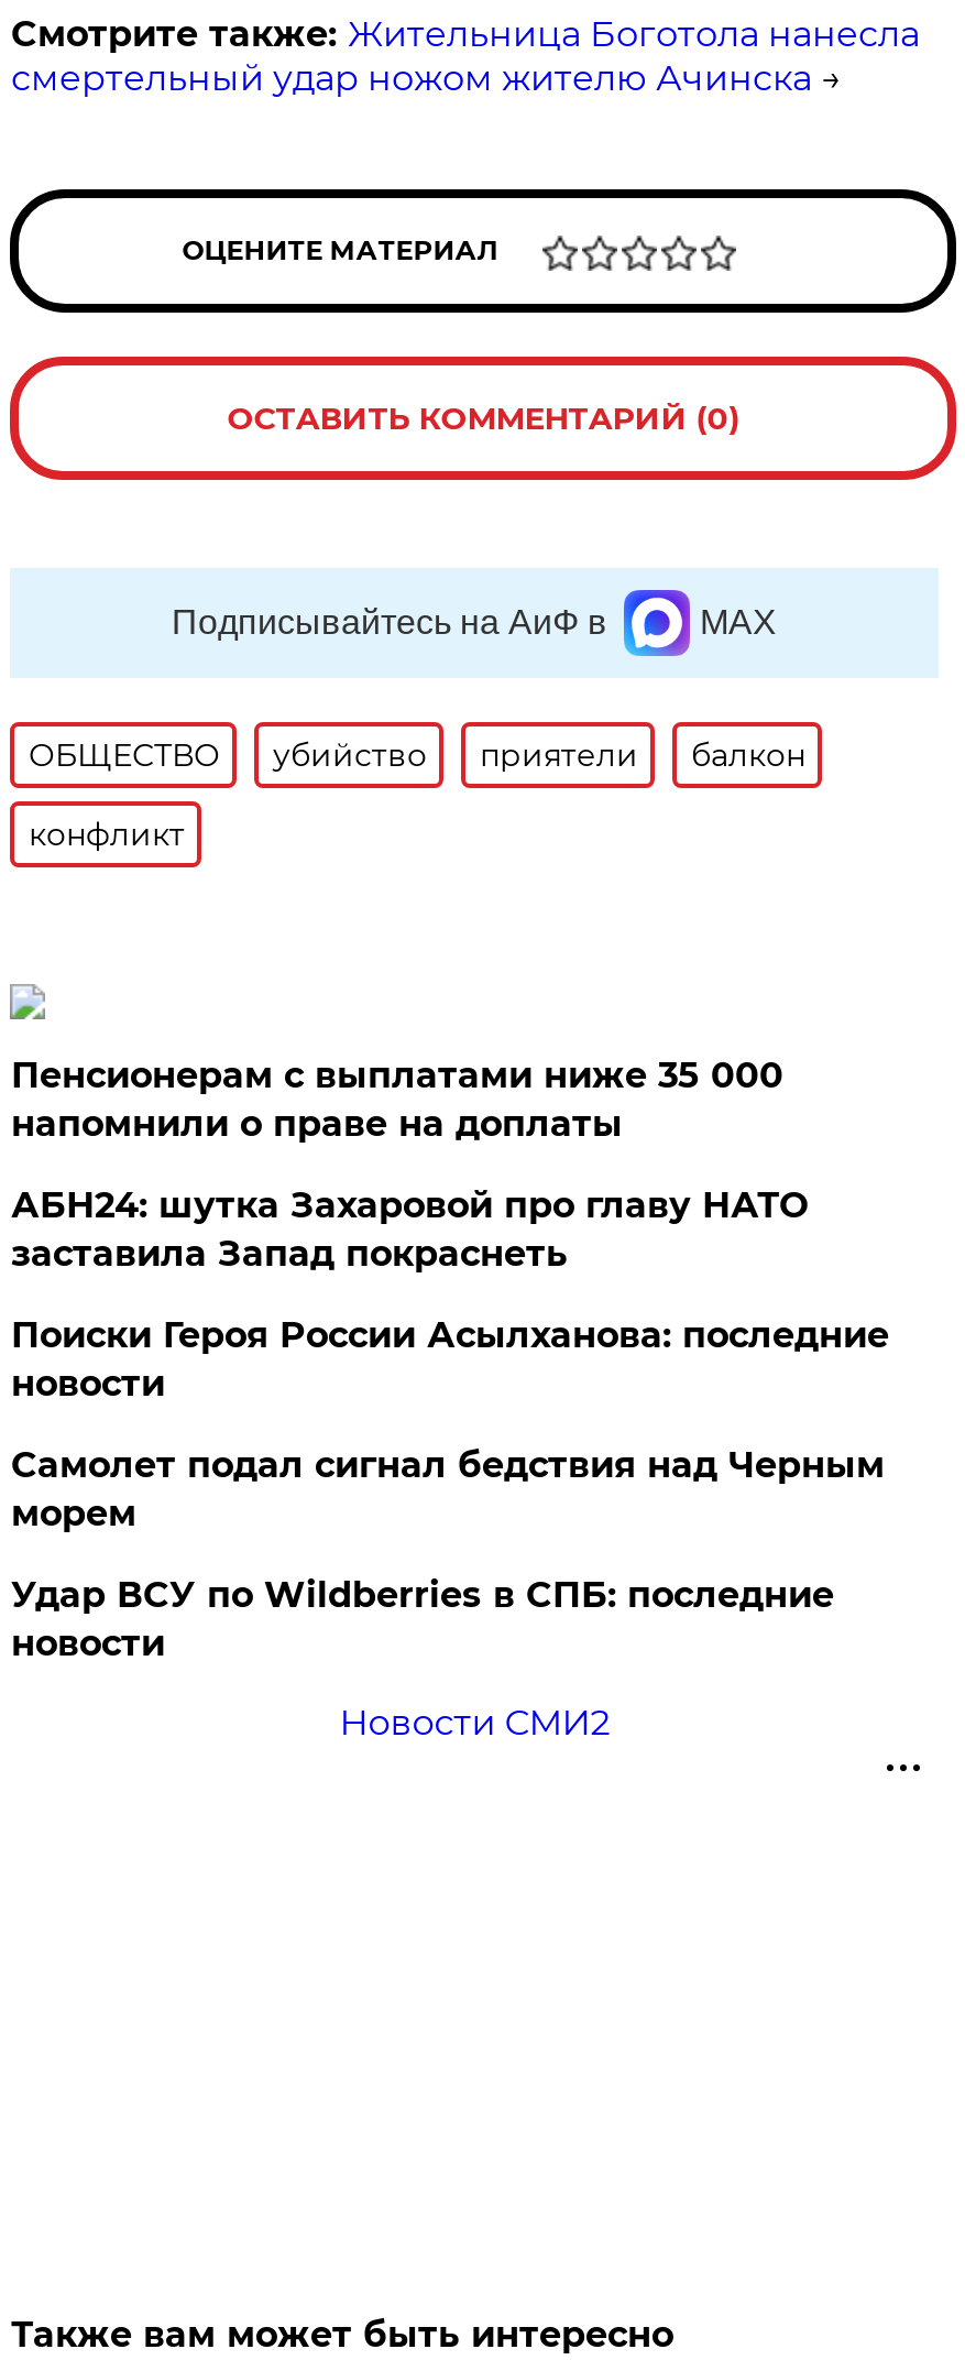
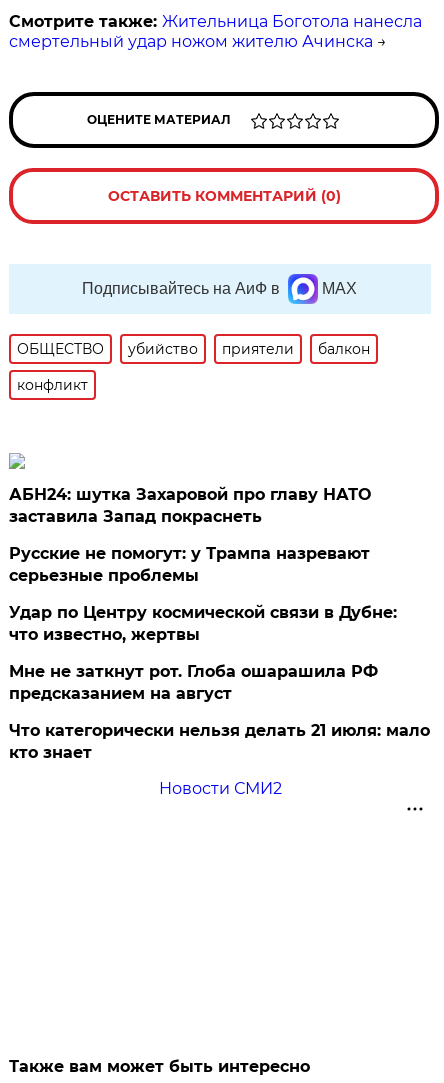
[11,1054,783,1145] Пенсионерам с выплатами ниже 35 000 | напомнили о праве на доплаты -> none
moved [11,1184,807,1274] -> [9,485,371,526]: АБН24: шутка Захаровой про главу НАТО | заставила Запад покраснеть
[11,1314,889,1664] Поиски Героя России Асылханова: последние | новости | Самолет подал сигнал бедствия над Черным | морем | Удар ВСУ по Wildberries в СПБ: последние | новости -> [9,544,430,762] Русские не помогут: у Трампа назревают | серьезные проблемы | Удар по Центру космической связи в Дубне: | что известно, жертвы | Мне не заткнут рот. Глоба ошарашила РФ | предсказанием на август | Что категорически нельзя делать 21 июля: мало | кто знает

